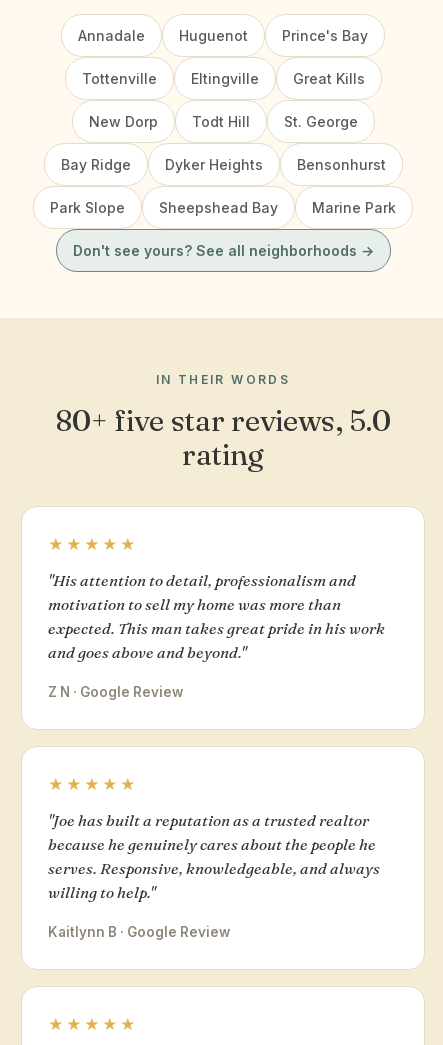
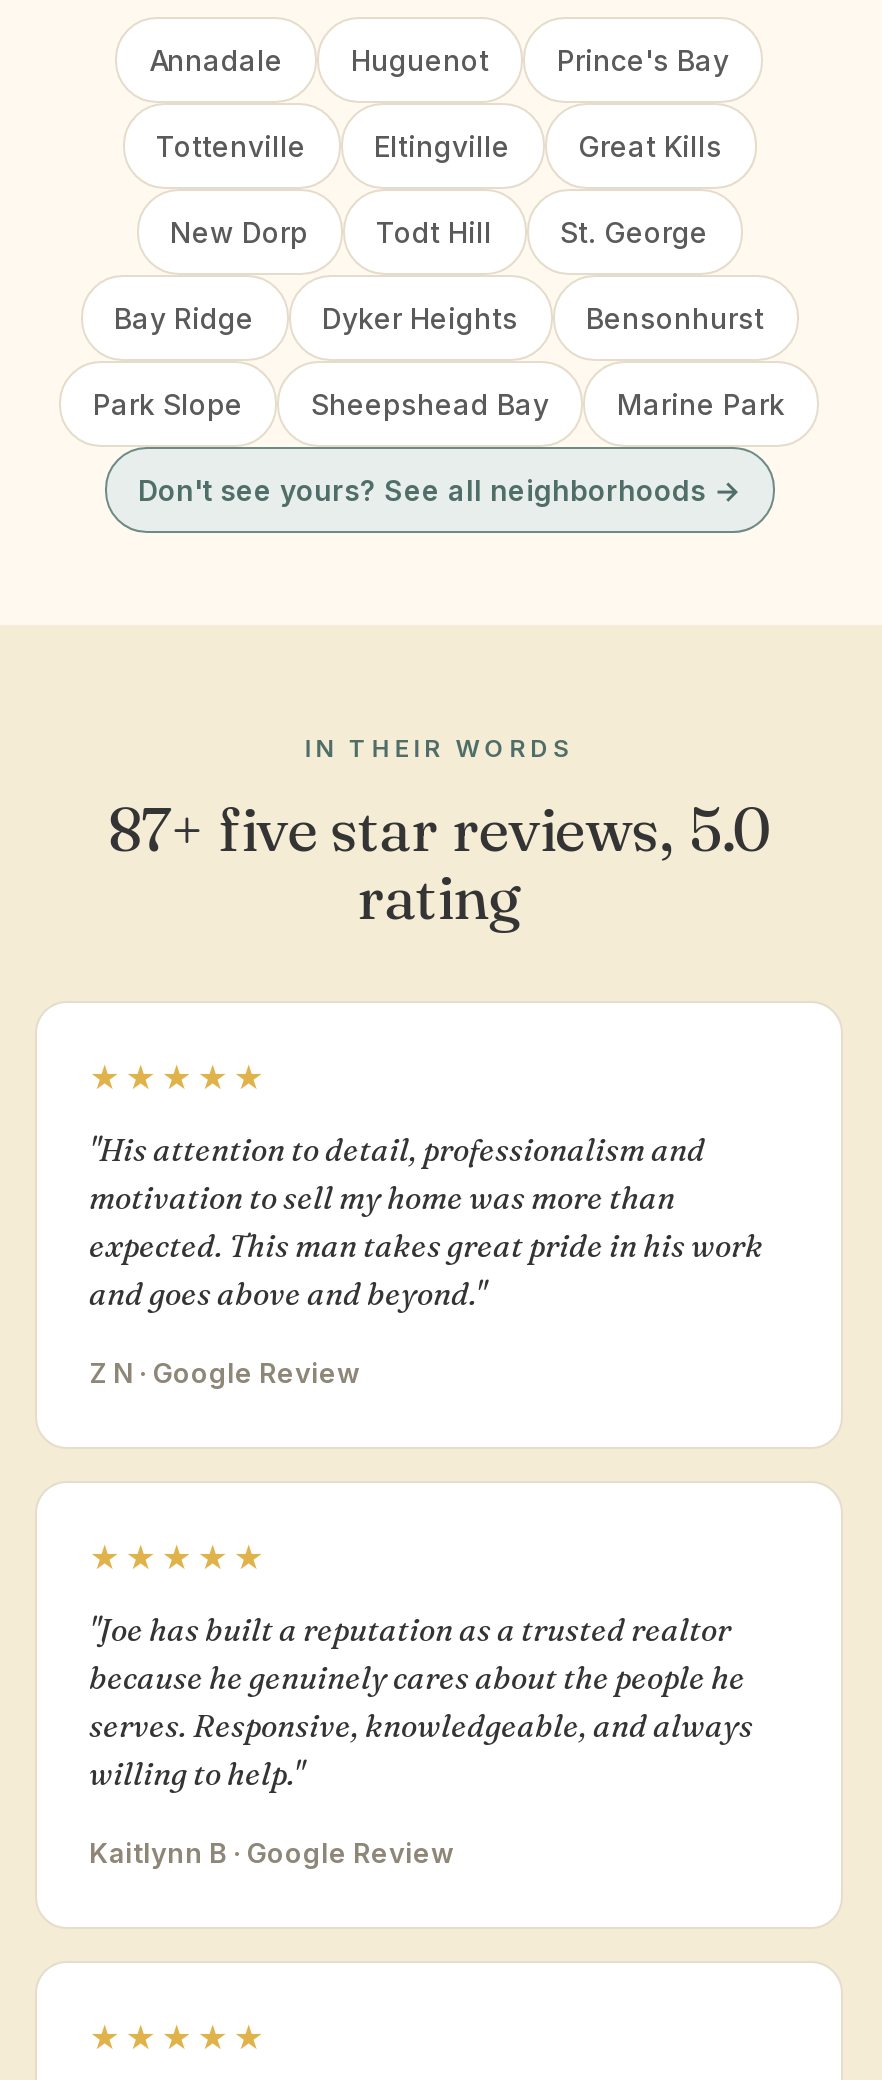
[55,402,391,439] 80+ five star reviews, 5.0 -> [108,793,770,867] 87+ five star reviews, 5.0

